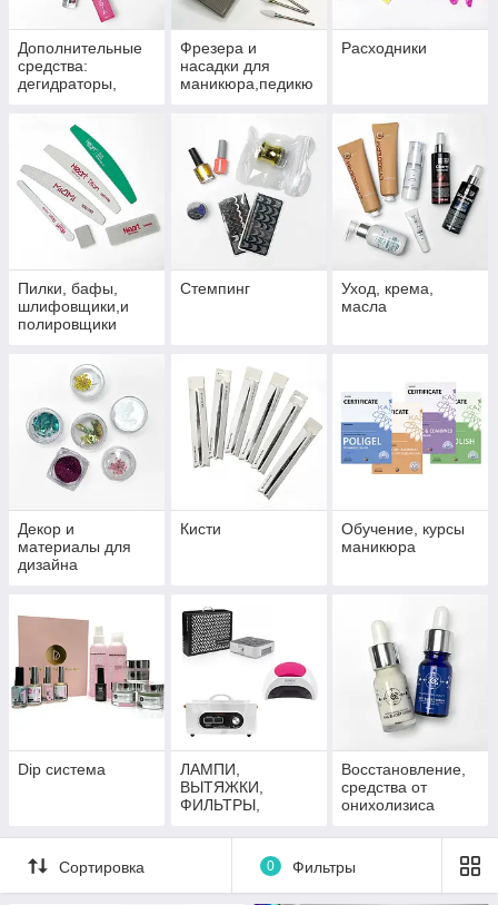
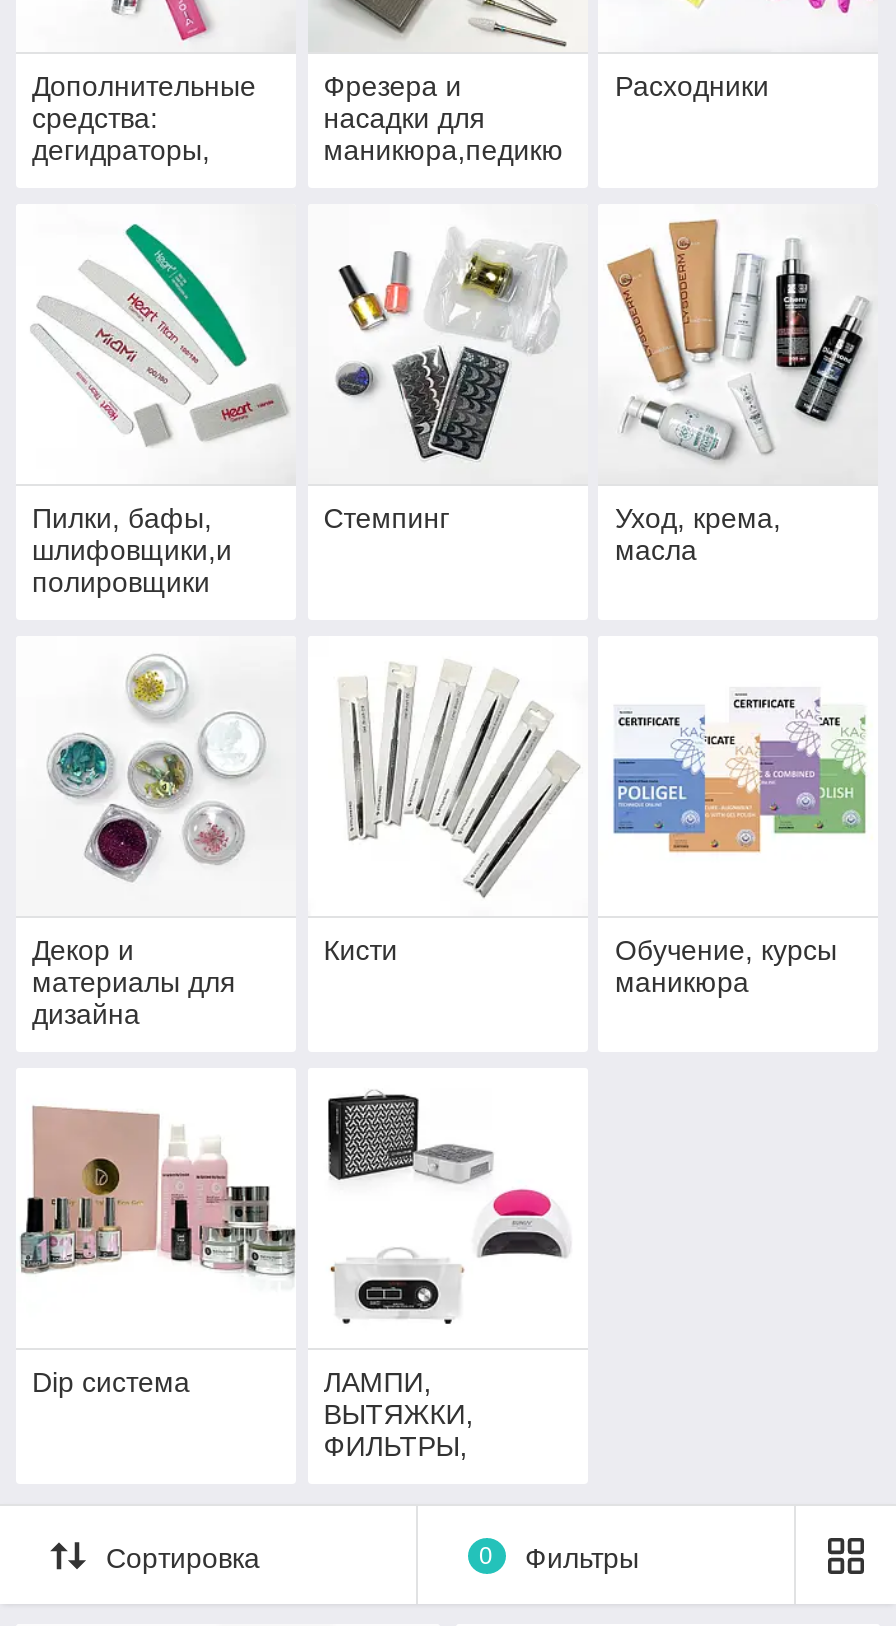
[342,612,466,814] [image] | Восстановление, | средства от | онихолизиса -> none

